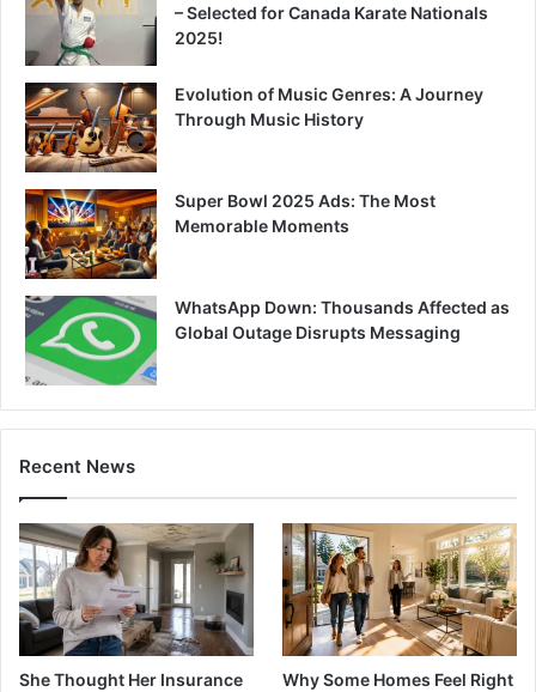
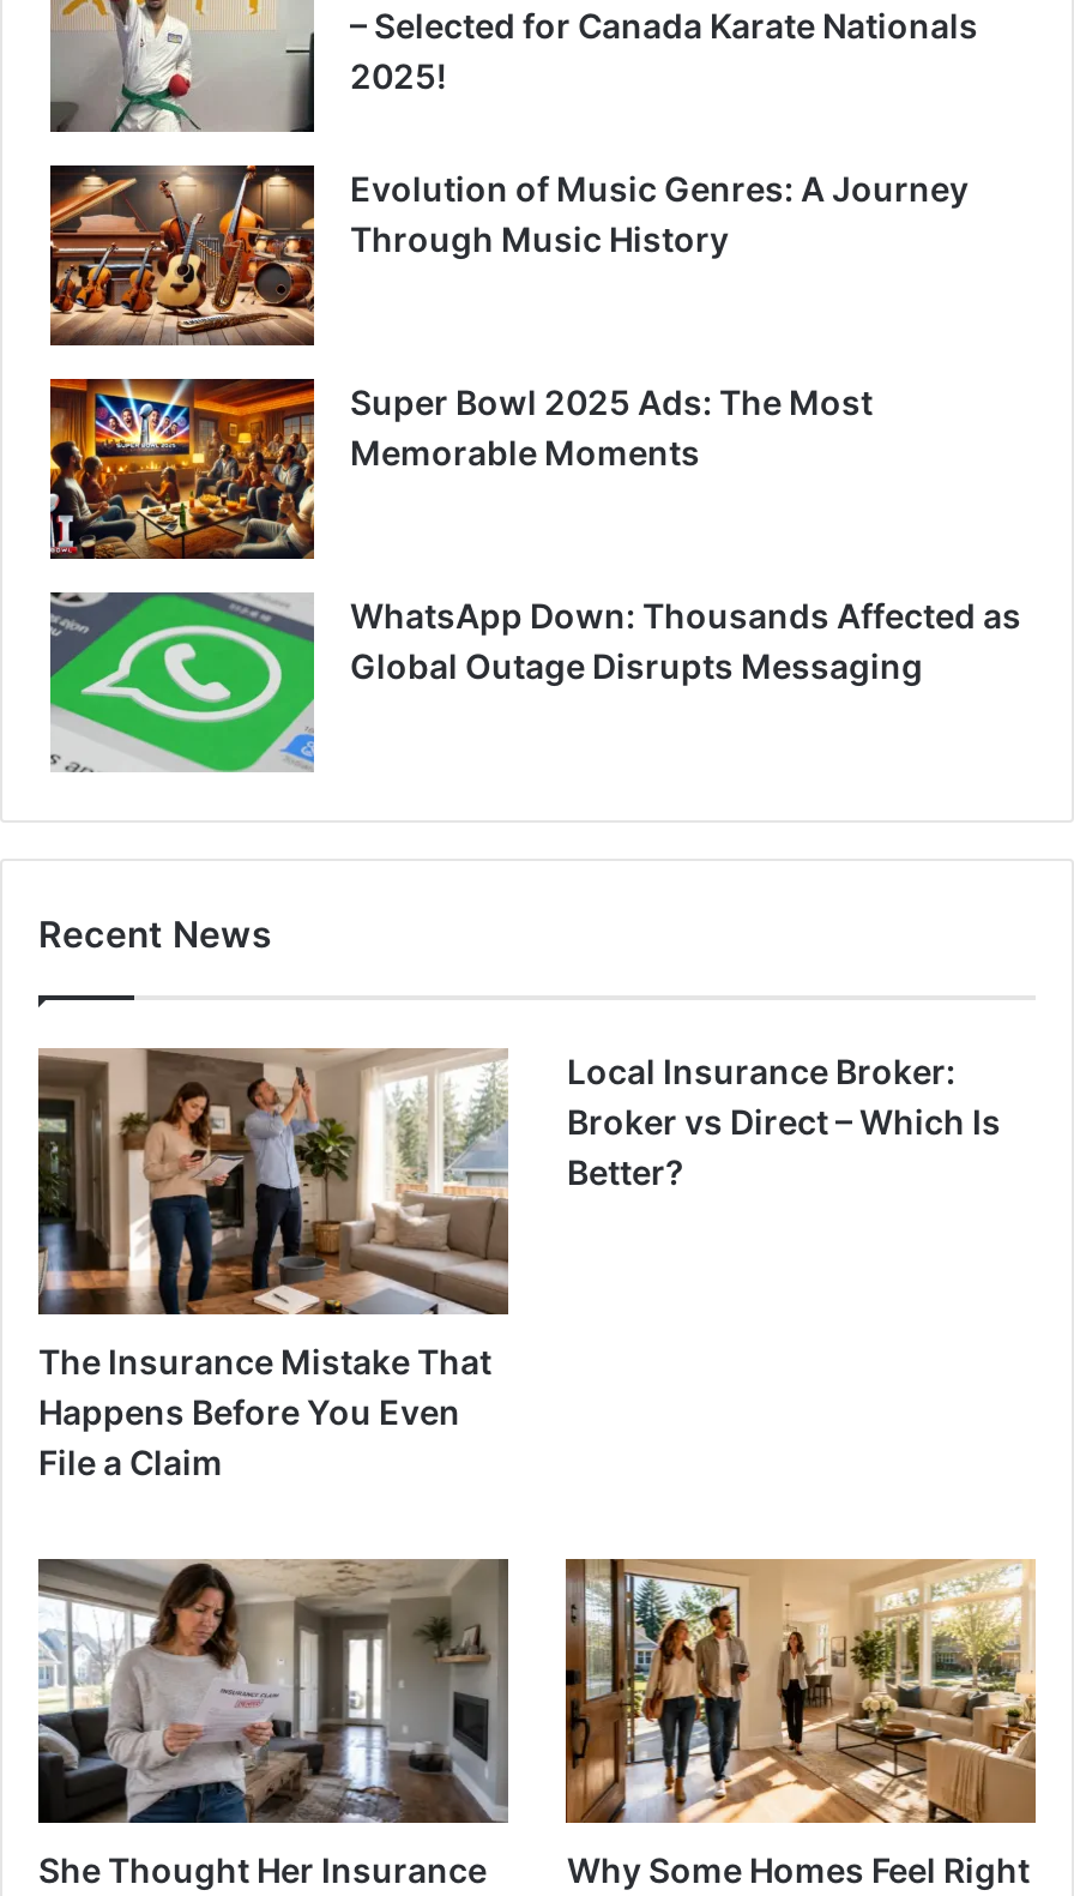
none -> [36,1048,508,1481] [image] | The Insurance Mistake That | Happens Before You Even | File a Claim
none -> [567,1051,1001,1193] Local Insurance Broker: | Broker vs Direct – Which Is | Better?

